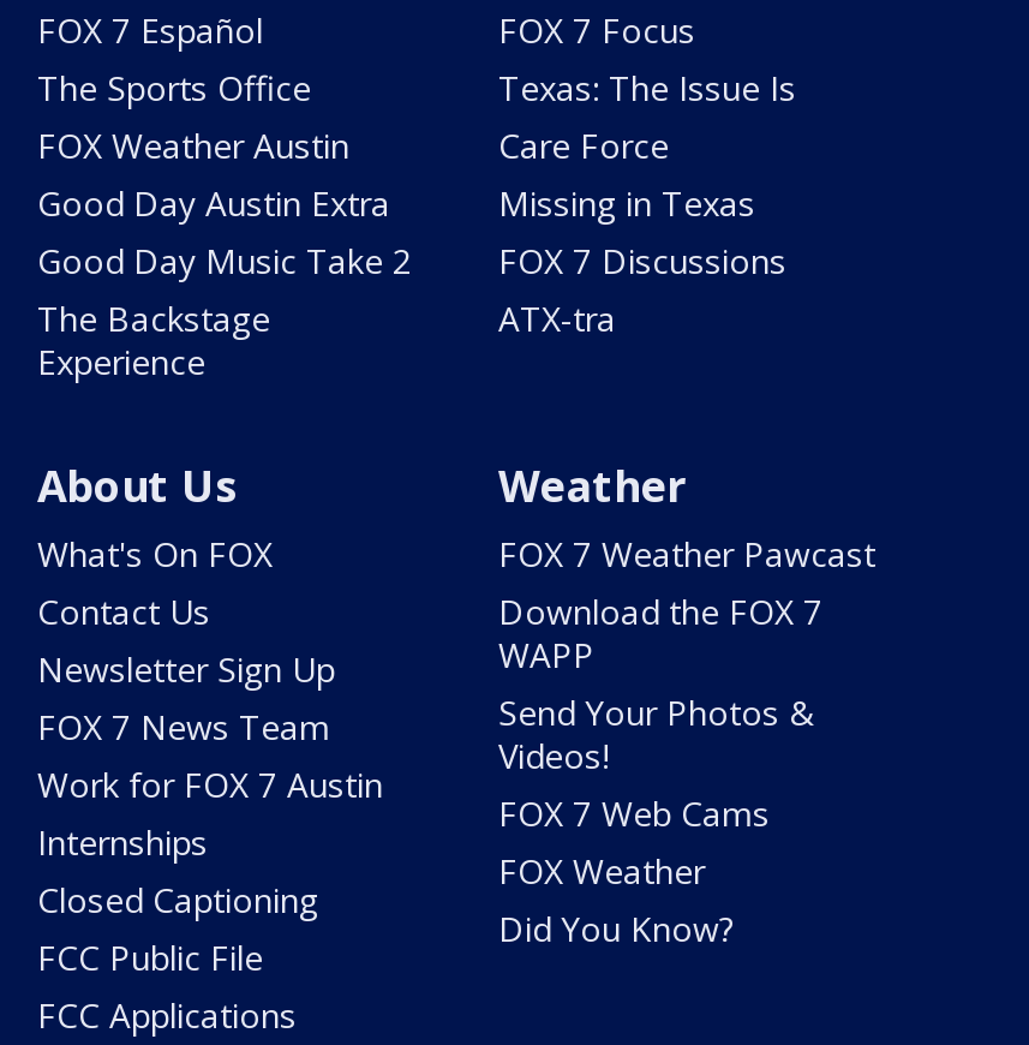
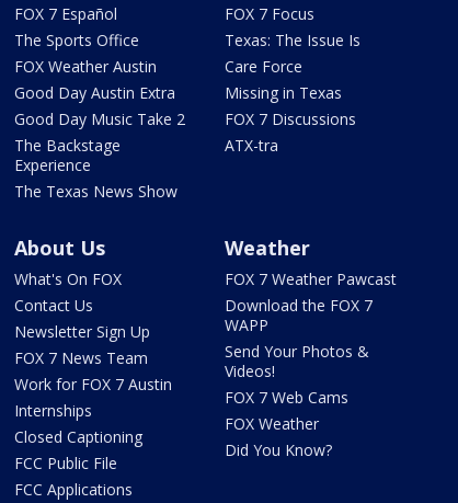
none -> [14,181,178,202] The Texas News Show

